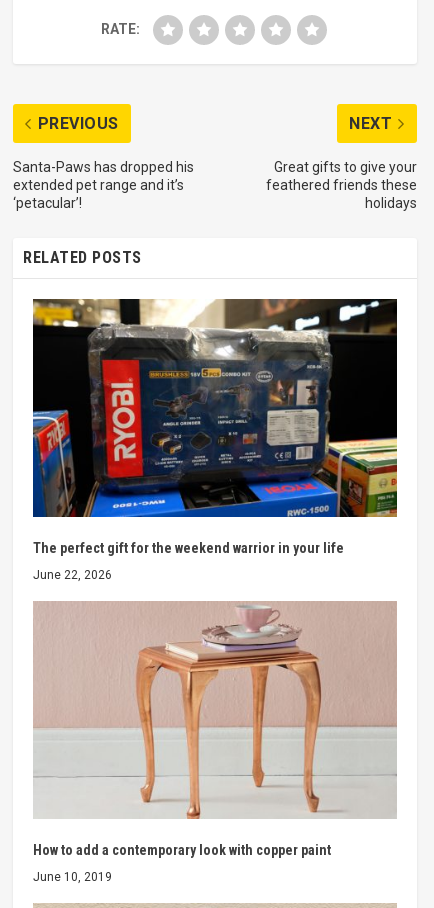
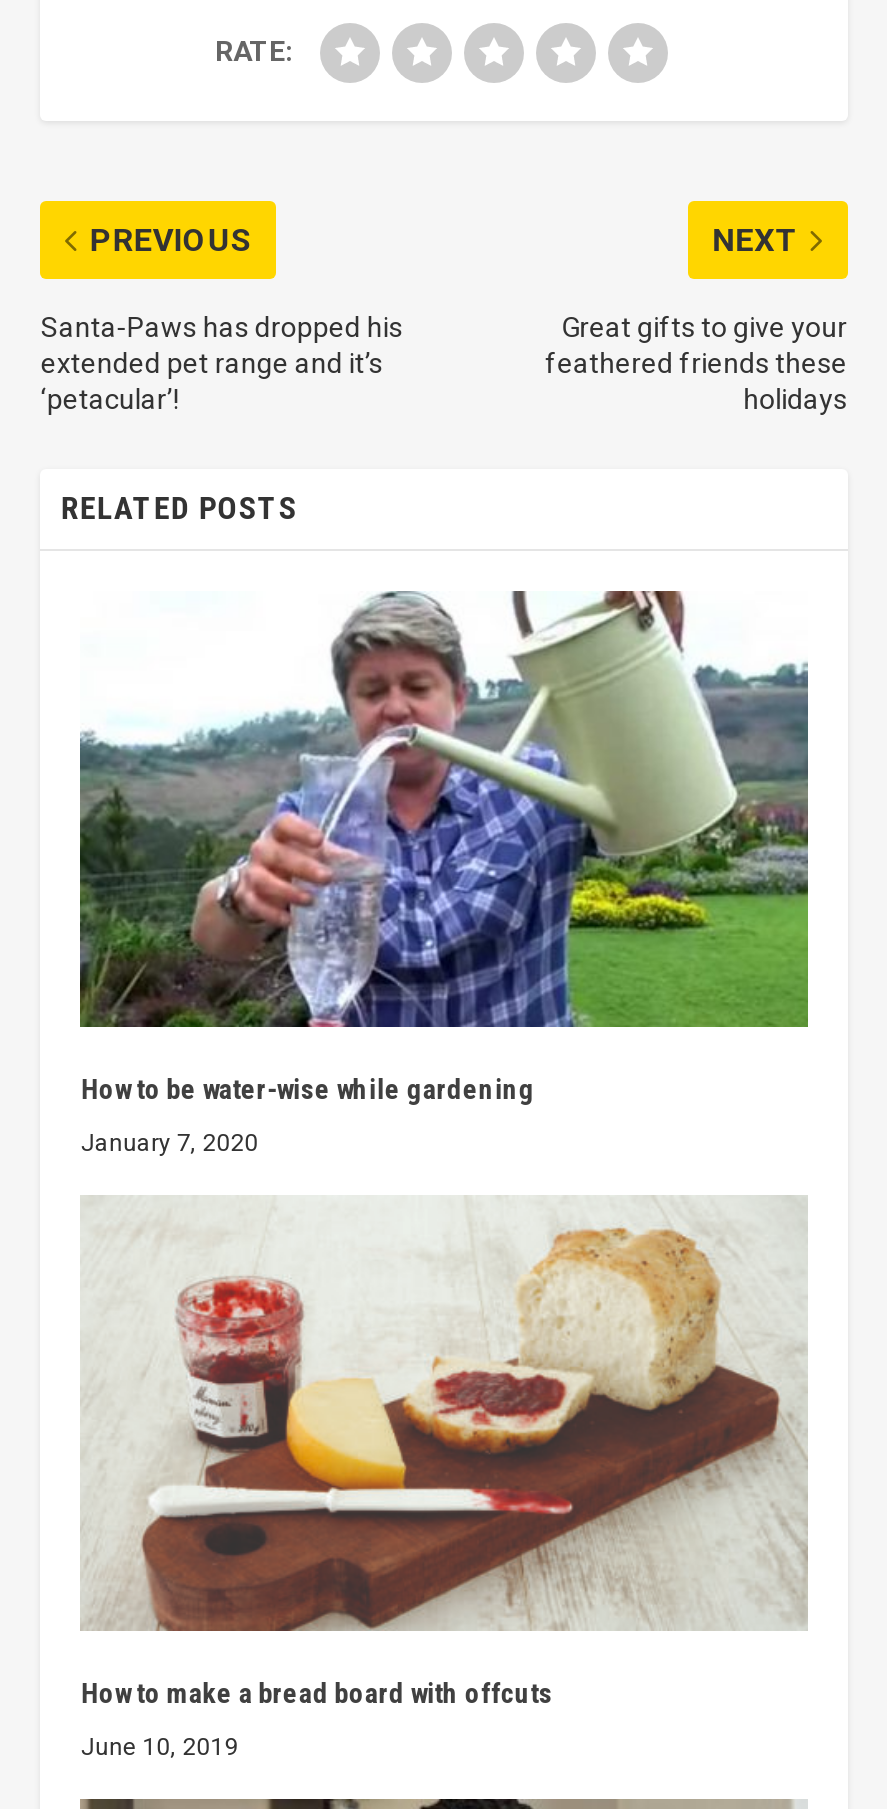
[32,298,398,556] [image] | The perfect gift for the weekend warrior in your life -> [78,589,810,1104] [image] | How to be water-wise while gardening
[33,568,112,582] June 22, 2026 -> [81,1128,259,1156] January 7, 2020
[33,601,397,858] [image] | How to add a contemporary look with copper paint -> [81,1197,806,1708] [image] | How to make a bread board with offcuts

